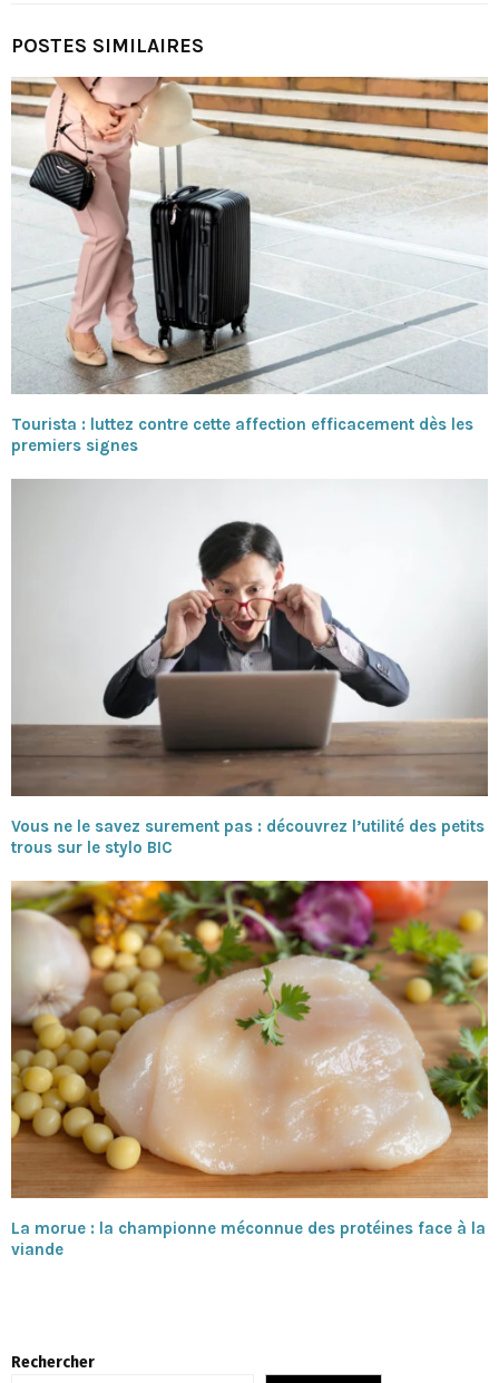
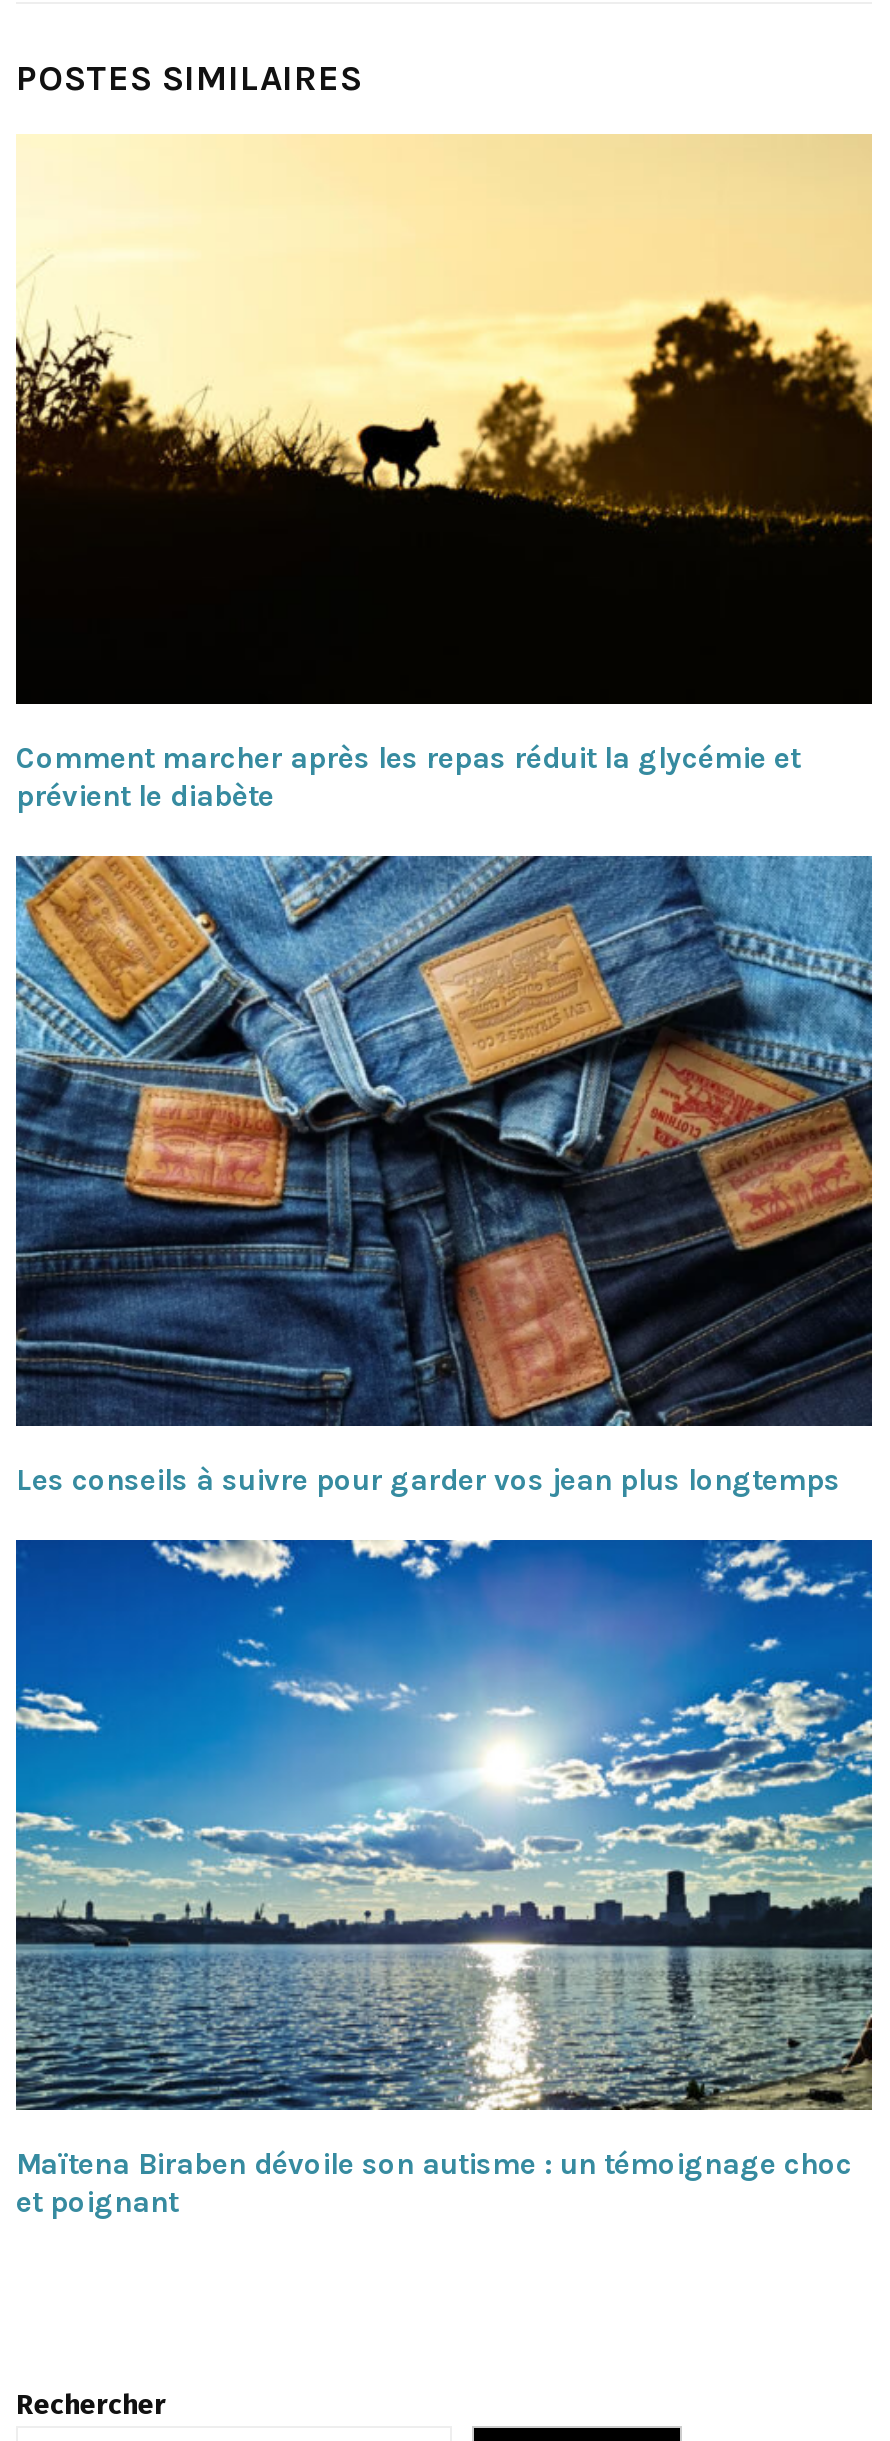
[10,76,489,455] [image] | Tourista : luttez contre cette affection efficacement dès les | premiers signes -> [14,134,874,814] [image] | Comment marcher après les repas réduit la glycémie et | prévient le diabète
[11,480,489,858] [image] | Vous ne le savez surement pas : découvrez l’utilité des petits | trous sur le stylo BIC -> [14,854,874,1498] [image] | Les conseils à suivre pour garder vos jean plus longtemps
[10,880,489,1260] [image] | La morue : la championne méconnue des protéines face à la | viande -> [14,1538,874,2221] [image] | Maïtena Biraben dévoile son autisme : un témoignage choc | et poignant

